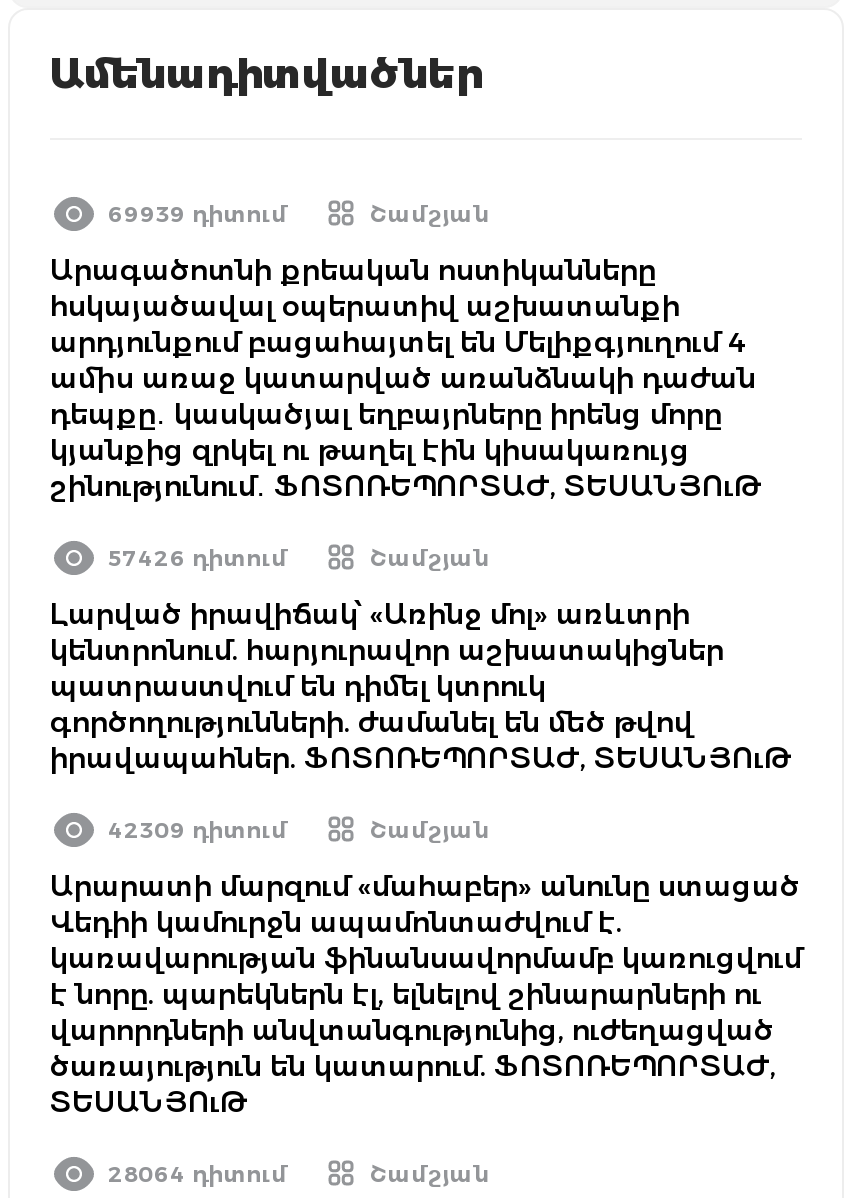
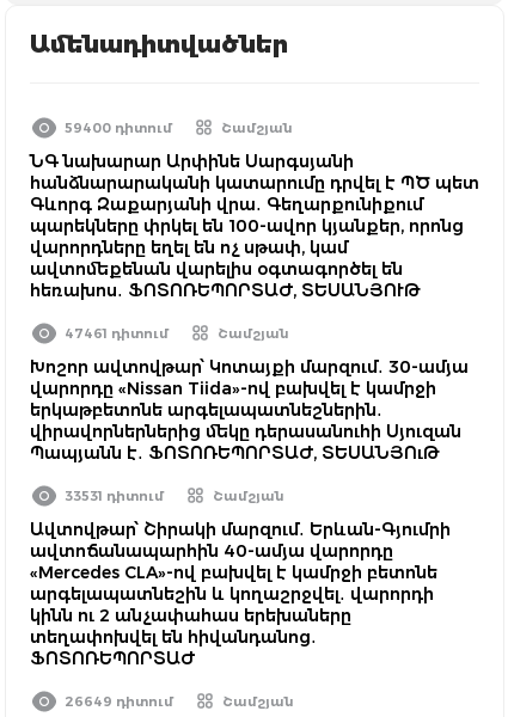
[108,199,288,227] 69939 դիտում -> [65,119,172,136] 59400 դիտում
[50,251,762,503] Արագածոտնի քրեական ոստիկանները | հսկայածավալ օպերատիվ աշխատանքի | արդյունքում բացահայտել են Մելիքգյուղում 4 | ամիս առաջ կատարված առանձնակի դաժան | դեպքը․ կասկածյալ եղբայրները իրենց մորը | կյանքից զրկել ու թաղել էին կիսակառույց | շինությունում․ ՖՈՏՈՌԵՊՈՐՏԱԺ, ՏԵՍԱՆՅՈւԹ -> [30,150,479,301] ՆԳ նախարար Արփինե Սարգսյանի | հանձնարարականի կատարումը դրվել է ՊԾ պետ | Գևորգ Զաքարյանի վրա․ Գեղարքունիքում | պարեկները փրկել են 100-ավոր կյանքեր, որոնց | վարորդները եղել են ոչ սթափ, կամ | ավտոմեքենան վարելիս օգտագործել են | հեռախոս․ ՖՈՏՈՌԵՊՈՐՏԱԺ, ՏԵՍԱՆՅՈՒԹ
[108,543,288,571] 57426 դիտում -> [65,325,169,341] 47461 դիտում
[50,595,792,775] Լարված իրավիճակ՝ «Առինջ մոլ» առևտրի | կենտրոնում. հարյուրավոր աշխատակիցներ | պատրաստվում են դիմել կտրուկ | գործողությունների. ժամանել են մեծ թվով | իրավապահներ. ՖՈՏՈՌԵՊՈՐՏԱԺ, ՏԵՍԱՆՅՈւԹ -> [30,356,469,463] Խոշոր ավտովթար՝ Կոտայքի մարզում․ 30-ամյա | վարորդը «Nissan Tiida»-ով բախվել է կամրջի | երկաթբետոնե արգելապատնեշներին․ | վիրավորներներից մեկը դերասանուհի Սյուզան | Պապյանն է․ ՖՈՏՈՌԵՊՈՐՏԱԺ, ՏԵՍԱՆՅՈւԹ
[108,815,288,843] 42309 դիտում -> [65,487,164,504] 33531 դիտում
[50,867,802,1119] Արարատի մարզում «մահաբեր» անունը ստացած | Վեդիի կամուրջն ապամոնտաժվում է. | կառավարության ֆինանսավորմամբ կառուցվում | է նորը. պարեկներն էլ, ելնելով շինարարների ու | վարորդների անվտանգությունից, ուժեղացված | ծառայություն են կատարում. ՖՈՏՈՌԵՊՈՐՏԱԺ, | ՏԵՍԱՆՅՈւԹ -> [30,518,451,669] Ավտովթար՝ Շիրակի մարզում․ Երևան-Գյումրի | ավտոճանապարհին 40-ամյա վարորդը | «Mercedes CLA»-ով բախվել է կամրջի բետոնե | արգելապատնեշին և կողաշրջվել․ վարորդի | կինն ու 2 անչափահաս երեխաները | տեղափոխվել են հիվանդանոց․ | ՖՈՏՈՌԵՊՈՐՏԱԺ
[108,1159,288,1187] 28064 դիտում -> [65,693,173,709] 26649 դիտում

